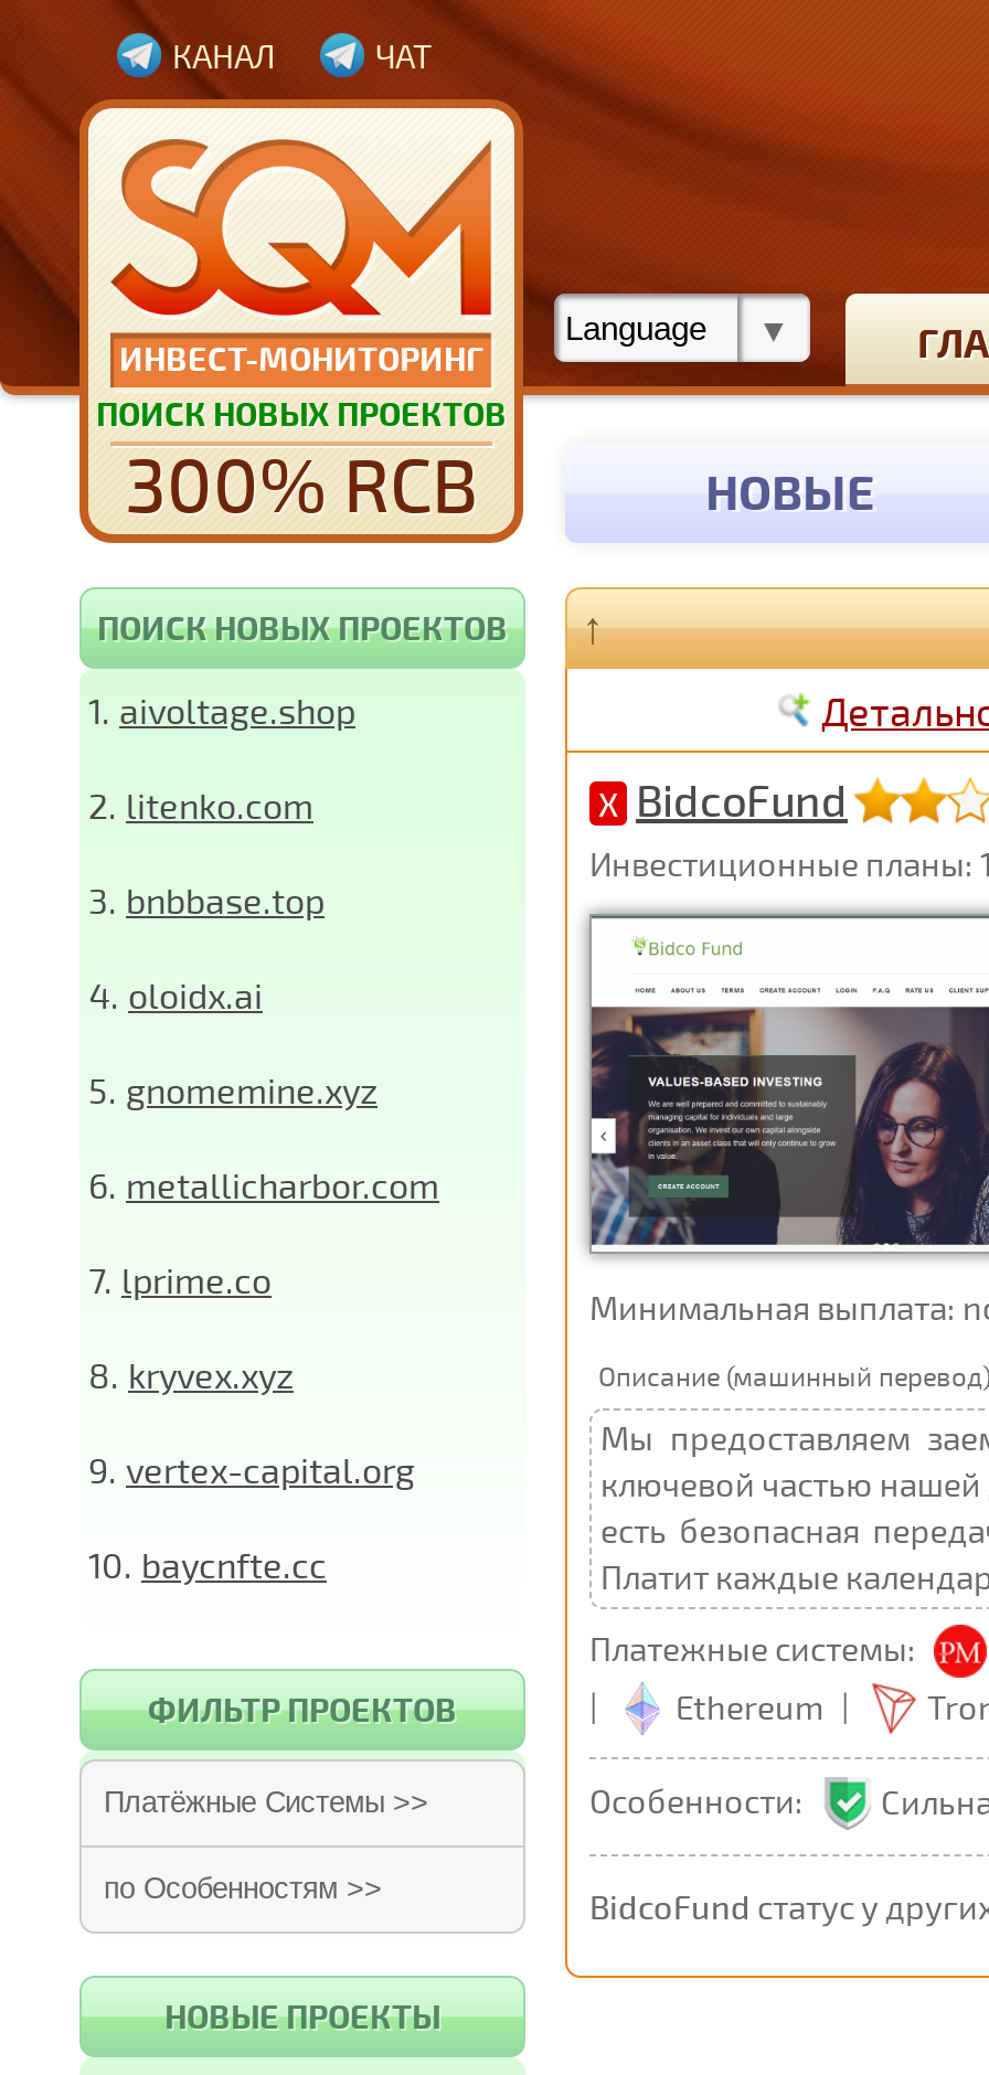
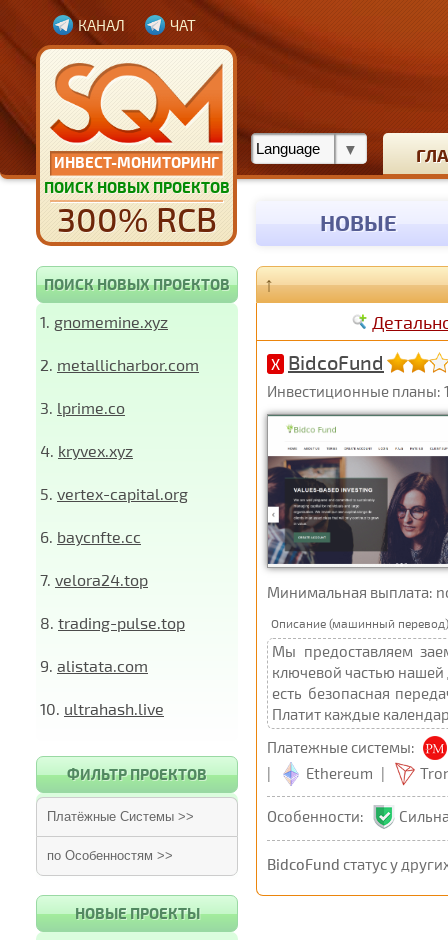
[88,689,355,731] 1. aivoltage.shop -> [40,312,168,331] 1. gnomemine.xyz
[88,784,313,826] 2. litenko.com -> [40,355,199,374] 2. metallicharbor.com
[88,879,325,921] 3. bnbbase.top -> [40,398,125,417] 3. lprime.co
[88,973,263,1015] 4. oloidx.ai -> [40,441,133,460] 4. kryvex.xyz
[88,1068,377,1110] 5. gnomemine.xyz -> [40,484,188,503] 5. vertex-capital.org
[88,1163,439,1205] 6. metallicharbor.com -> [40,527,141,546] 6. baycnfte.cc
[88,1258,272,1300] 7. lprime.co -> [40,570,148,589] 7. velora24.top
[88,1353,294,1395] 8. kryvex.xyz -> [40,613,185,632] 8. trading-pulse.top
[88,1448,415,1490] 9. vertex-capital.org -> [40,656,148,675] 9. alistata.com
[88,1543,327,1585] 10. baycnfte.cc -> [40,699,164,718] 10. ultrahash.live

